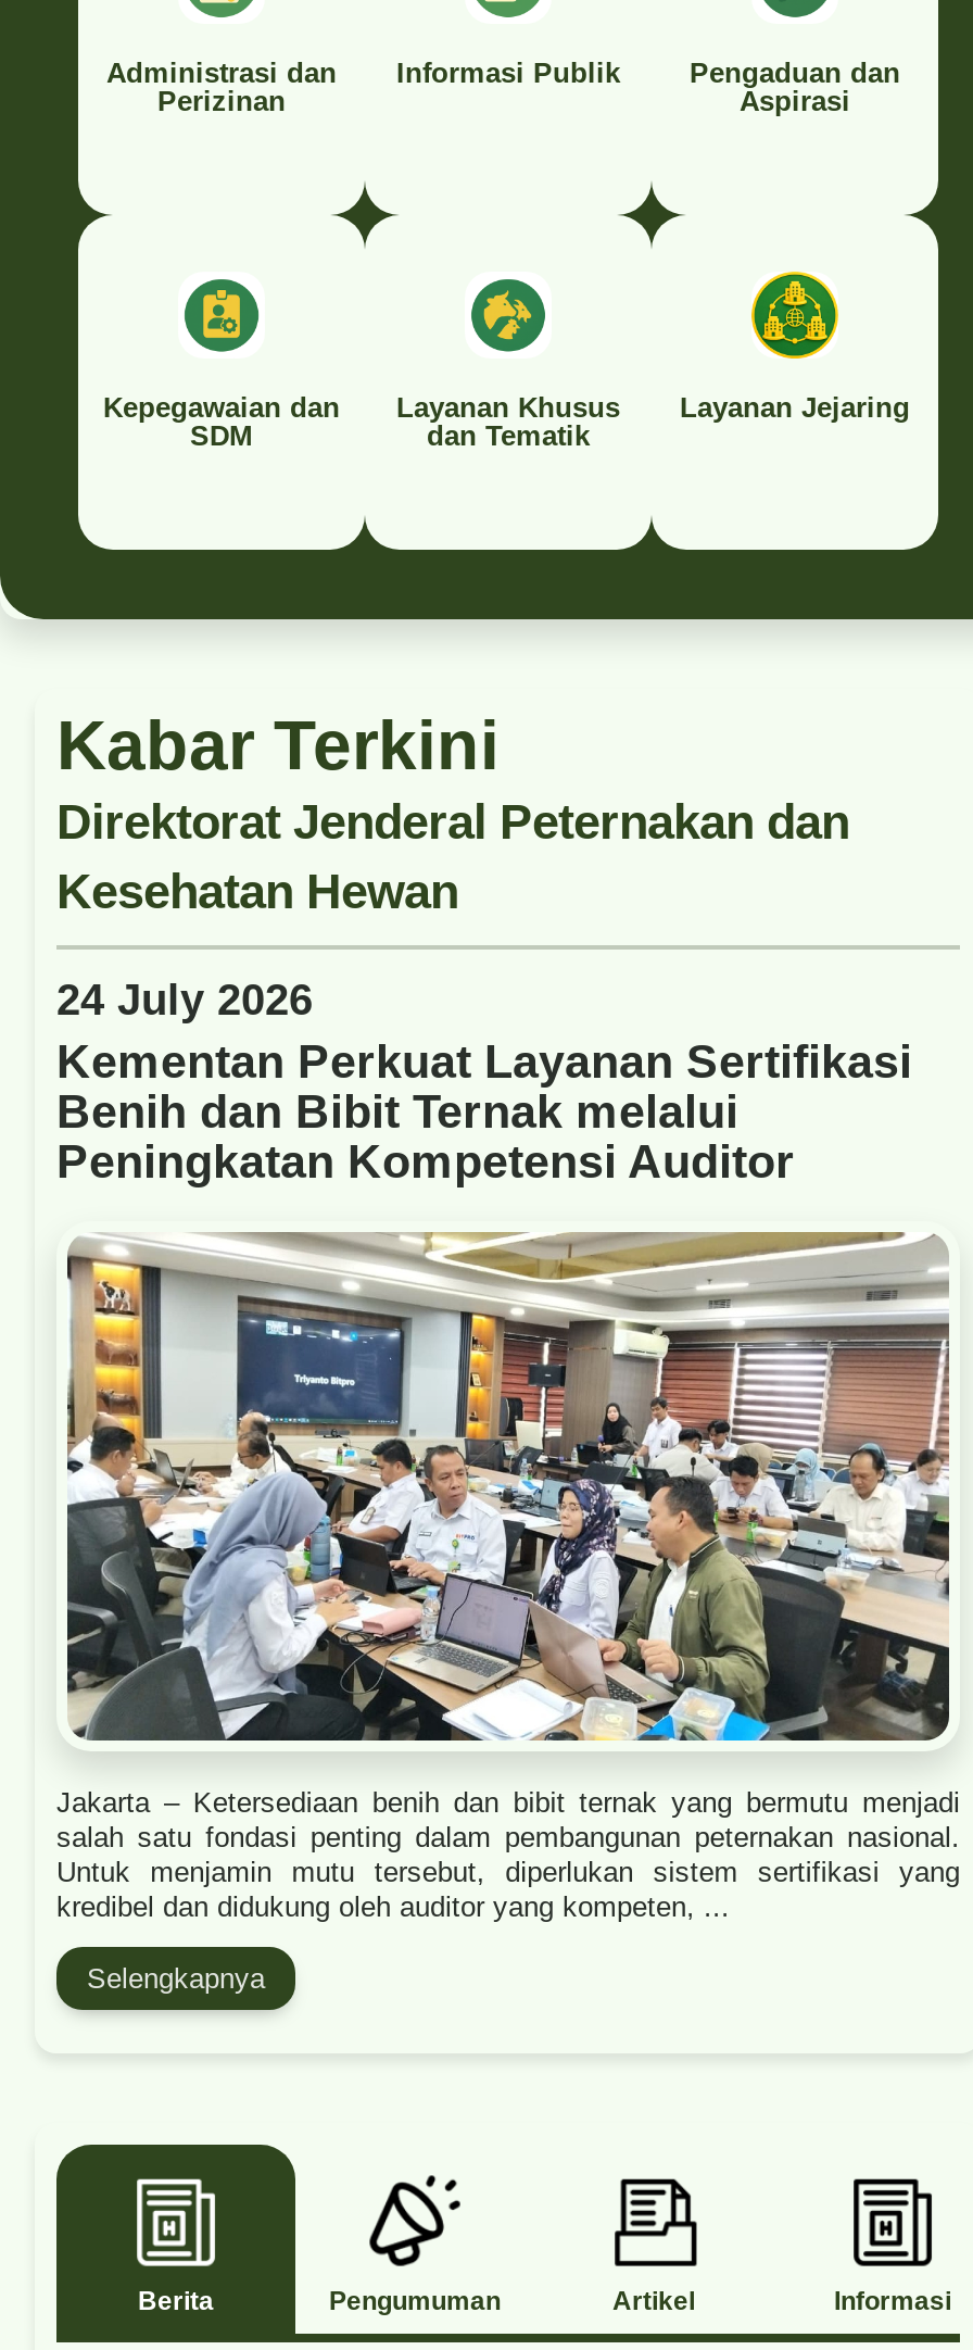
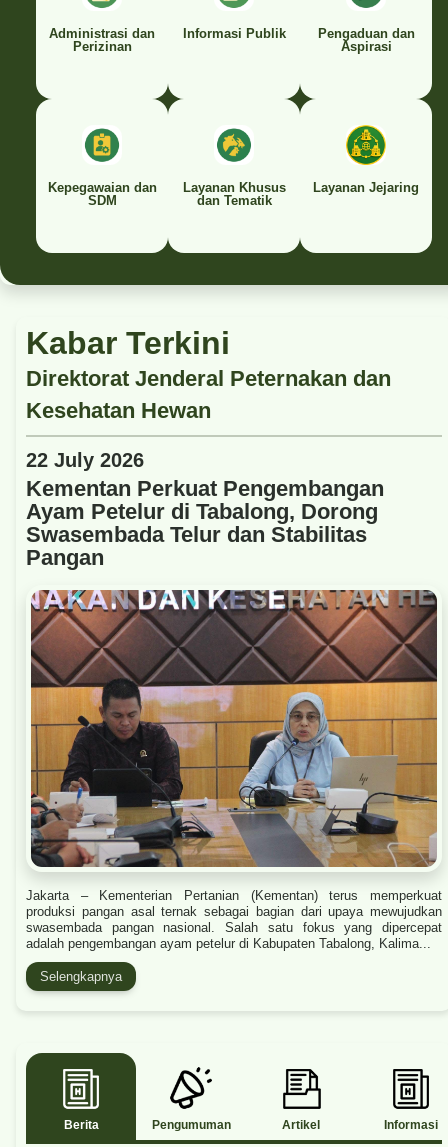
[56,976,912,1189] 24 July 2026 | Kementan Perkuat Layanan Sertifikasi | Benih dan Bibit Ternak melalui | Peningkatan Kompetensi Auditor -> [26,449,384,570] 22 July 2026 | Kementan Perkuat Pengembangan | Ayam Petelur di Tabalong, Dorong | Swasembada Telur dan Stabilitas | Pangan
[65,1230,951,1743] [image] -> [30,589,438,815] [image]
[56,1786,960,1923] Jakarta – Ketersediaan benih dan bibit ternak yang bermutu menjadi | salah satu fondasi penting dalam pembangunan peternakan nasional. | Untuk menjamin mutu tersebut, diperlukan sistem sertifikasi yang | kredibel dan didukung oleh auditor yang kompeten, ... -> [26,888,442,951] Jakarta – Kementerian Pertanian (Kementan) terus memperkuat | produksi pangan asal ternak sebagai bagian dari upaya mewujudkan | swasembada pangan nasional. Salah satu fokus yang dipercepat | adalah pengembangan ayam petelur di Kabupaten Tabalong, Kalima...

